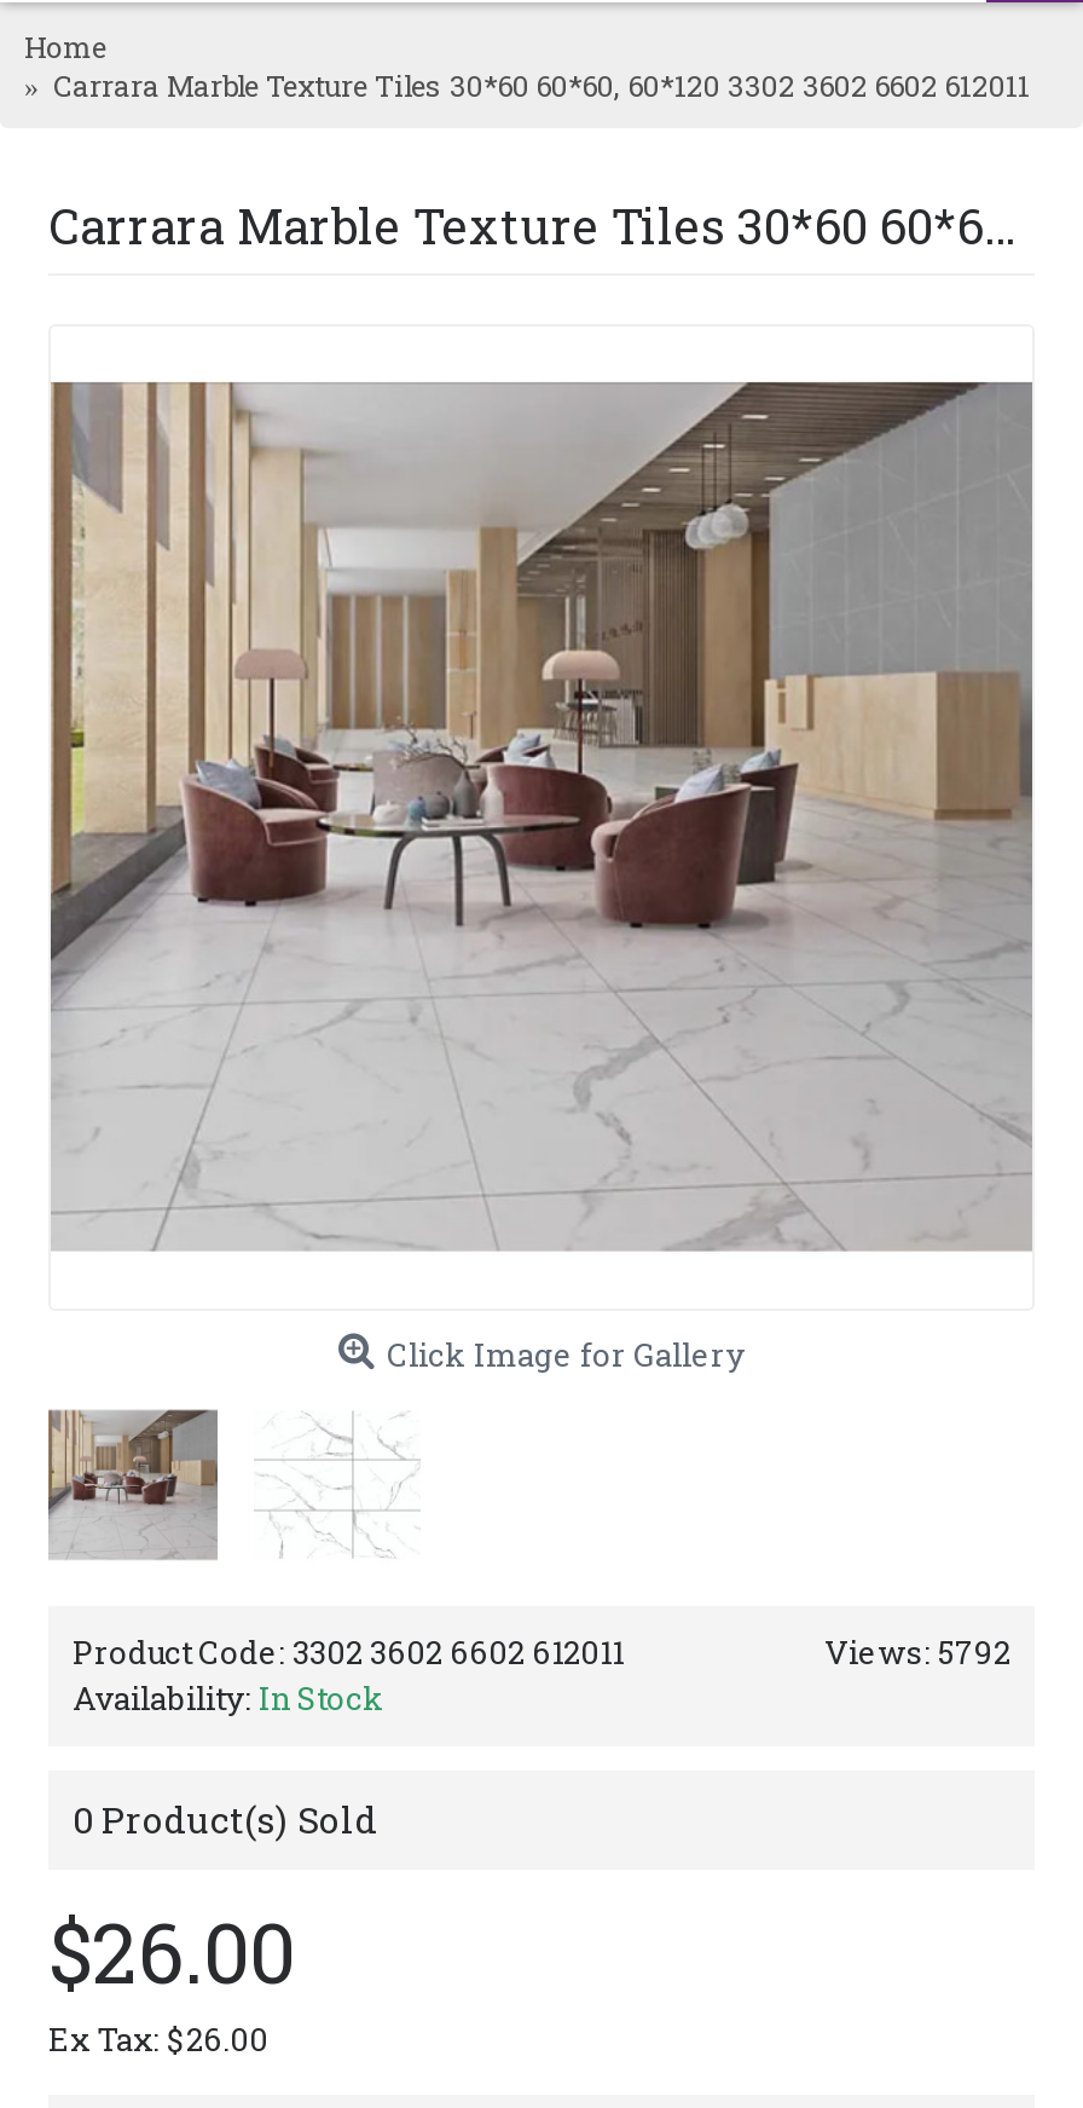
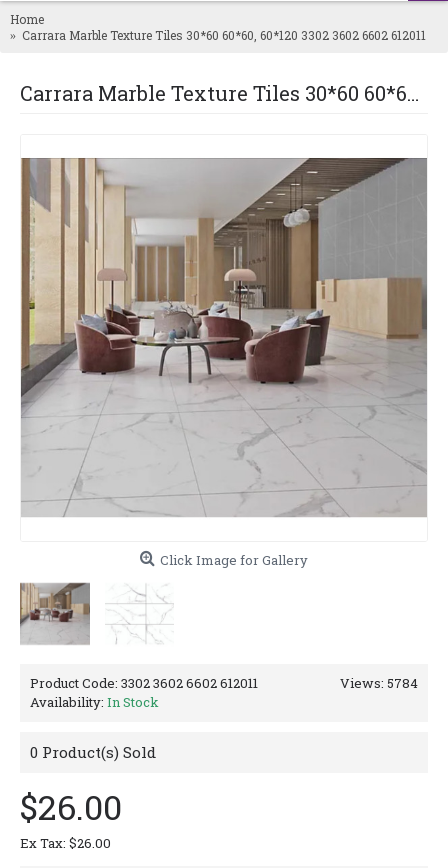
[824,1629,1010,1673] Views: 5792 -> [340,674,418,692] Views: 5784

